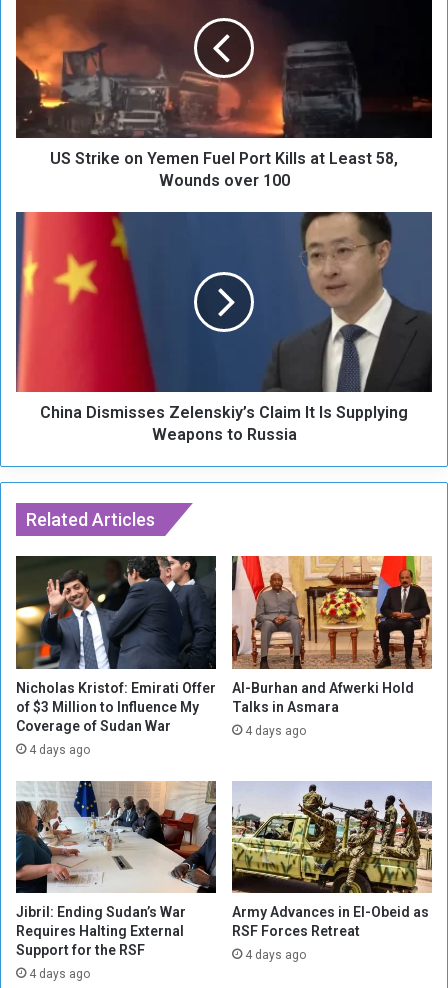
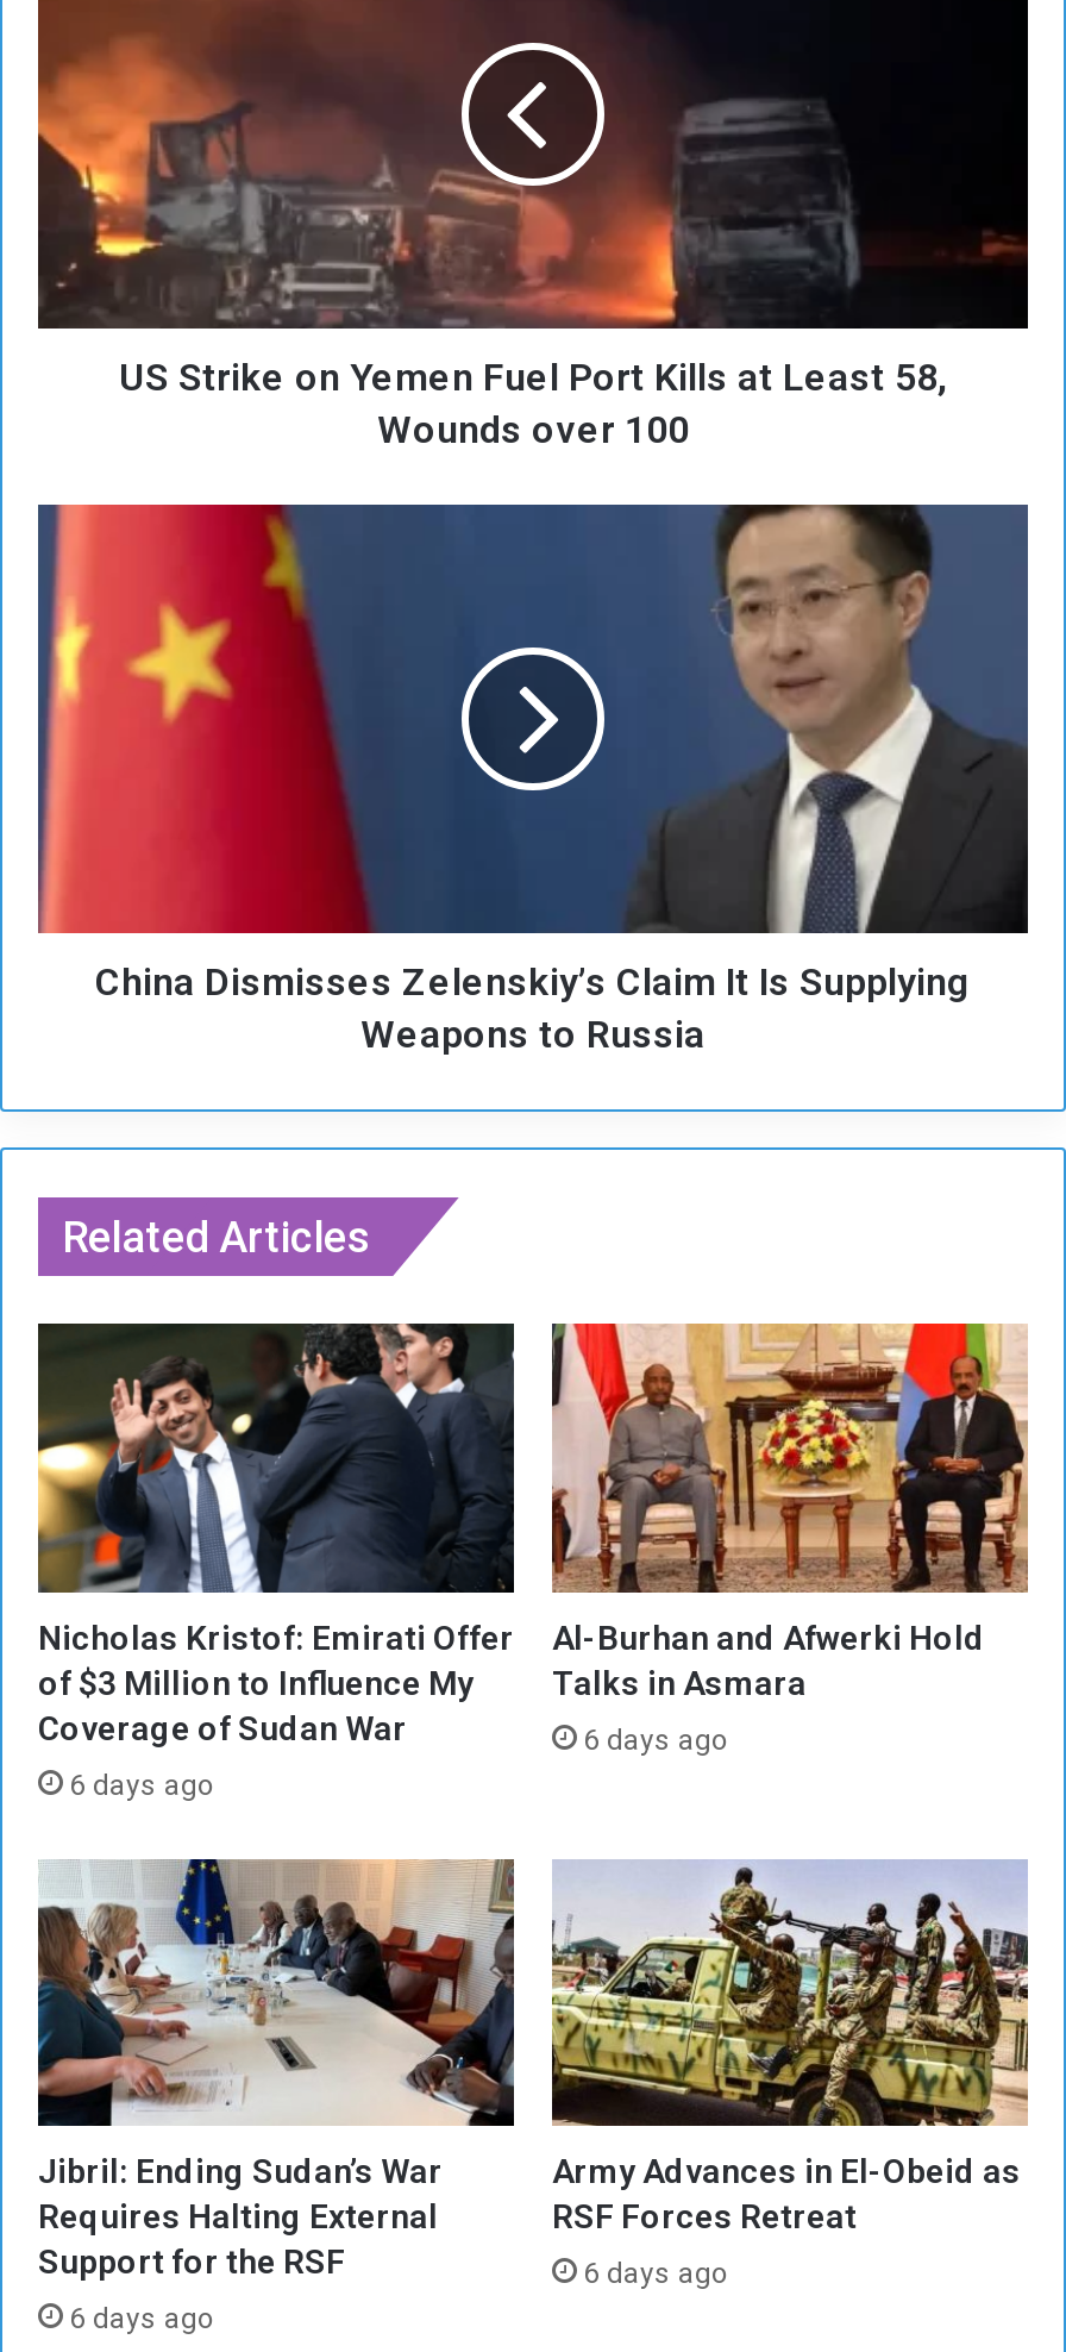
[245,723,306,737] 4 days ago -> [583,1722,728,1756] 6 days ago
[29,742,90,756] 4 days ago -> [69,1768,214,1801] 6 days ago
[245,948,306,962] 4 days ago -> [583,2258,728,2291] 6 days ago
[29,967,90,981] 4 days ago -> [69,2303,214,2336] 6 days ago

